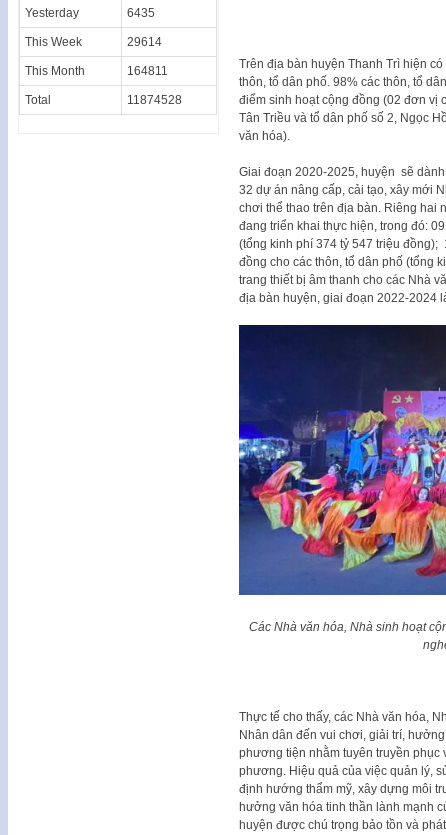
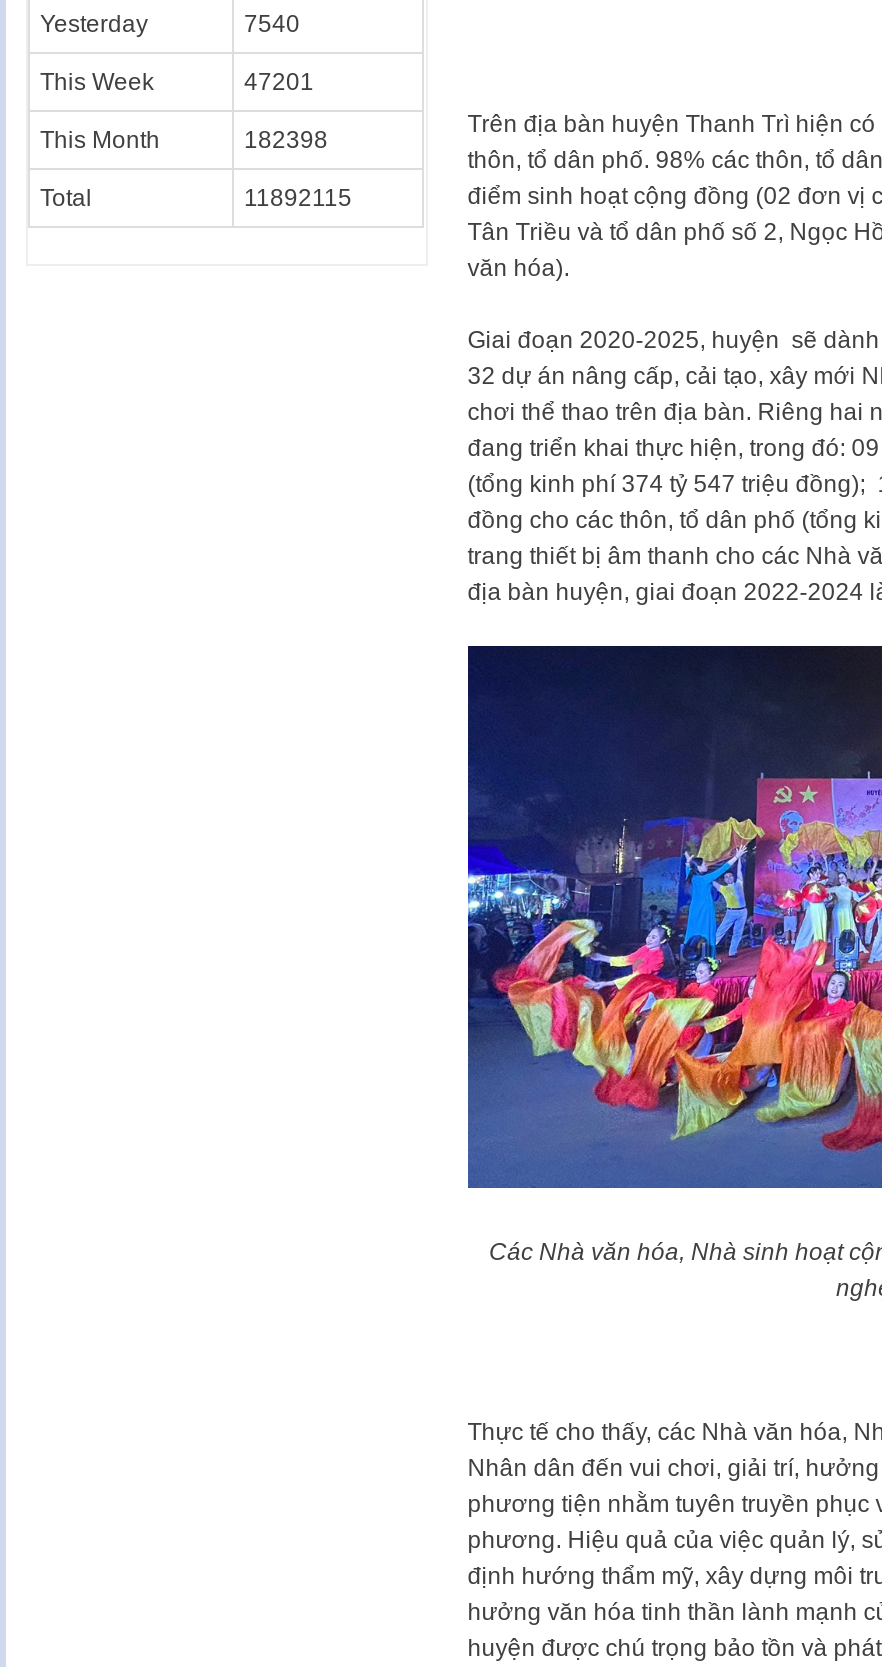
[127,6,155,20] 6435 -> [244,10,300,38] 7540
[127,35,162,49] 29614 -> [244,68,314,96] 47201
[127,64,168,78] 164811 -> [244,126,328,154] 182398
[127,93,182,107] 11874528 -> [244,184,352,212] 11892115

